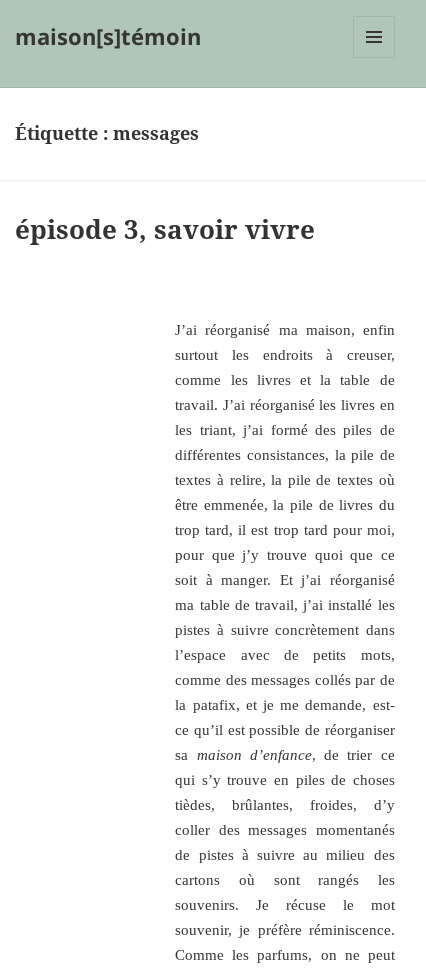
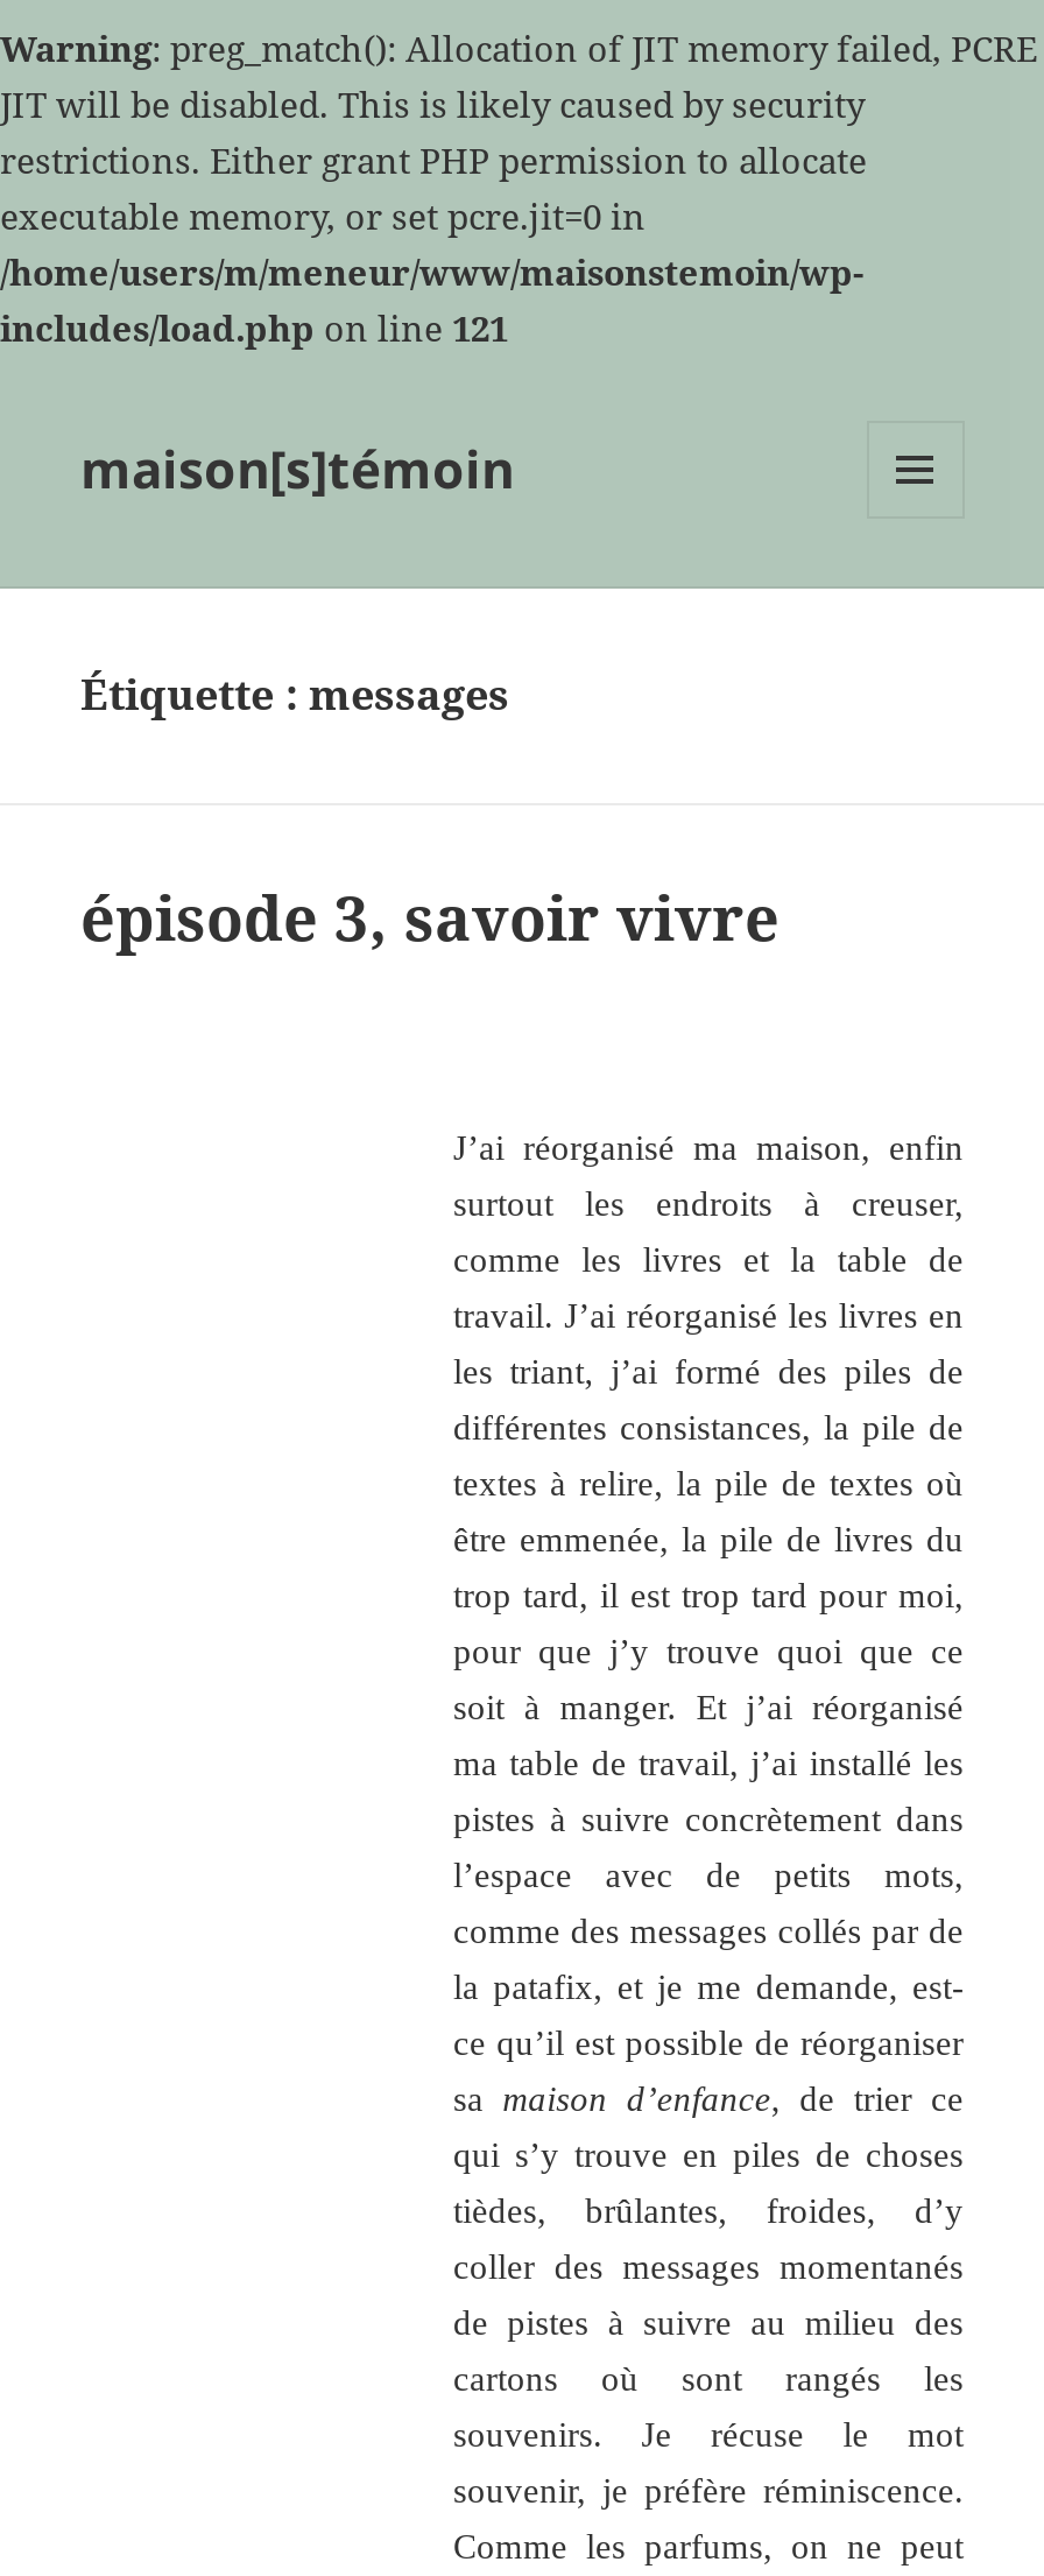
none -> [0,24,1037,351] Warning: preg_match(): Allocation of JIT memory failed, PCRE | JIT will be disabled. This is likely caused by security | restrictions. Either grant PHP permission to allocate | executable memory, or set pcre.jit=0 in | /home/users/m/meneur/www/maisonstemoin/wp- | includes/load.php on line 121
moved [15,21,394,563] -> [80,434,964,1671]: maison[s]témoin | Étiquette : messages | épisode 3, savoir vivre | ... | trop tard, il est trop tard pour moi, | pour que j’y trouve quoi que ce

